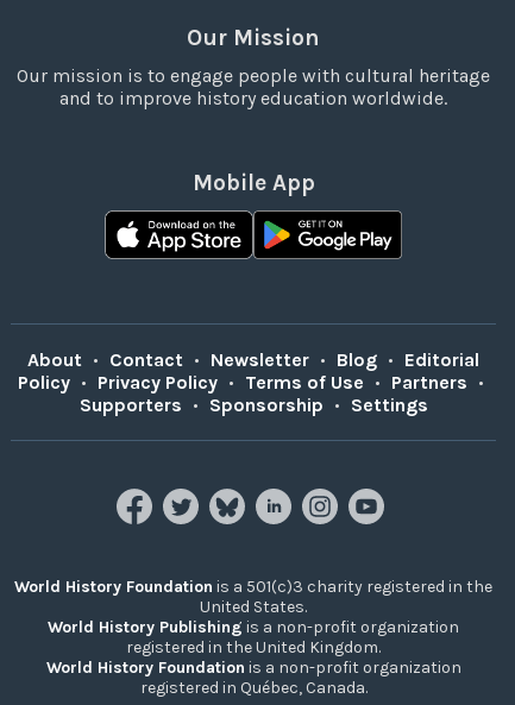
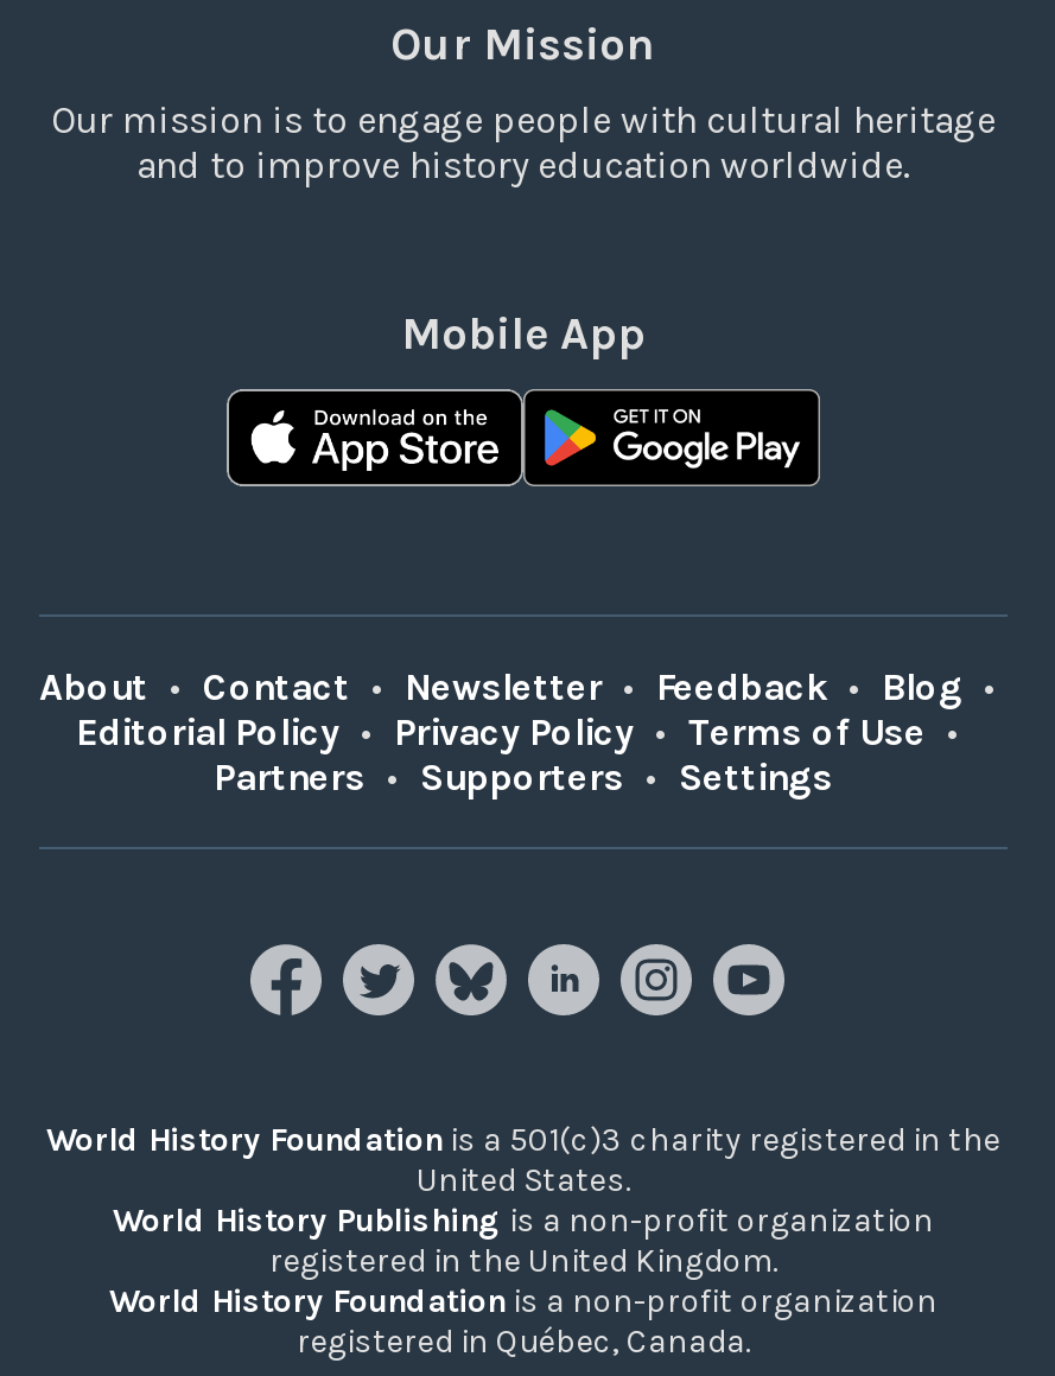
[17,349,483,417] About • Contact • Newsletter • Blog • Editorial | Policy • Privacy Policy • Terms of Use • Partners • | Supporters • Sponsorship • Settings -> [39,665,996,800] About • Contact • Newsletter • Feedback • Blog • | Editorial Policy • Privacy Policy • Terms of Use • | Partners • Supporters • Settings

